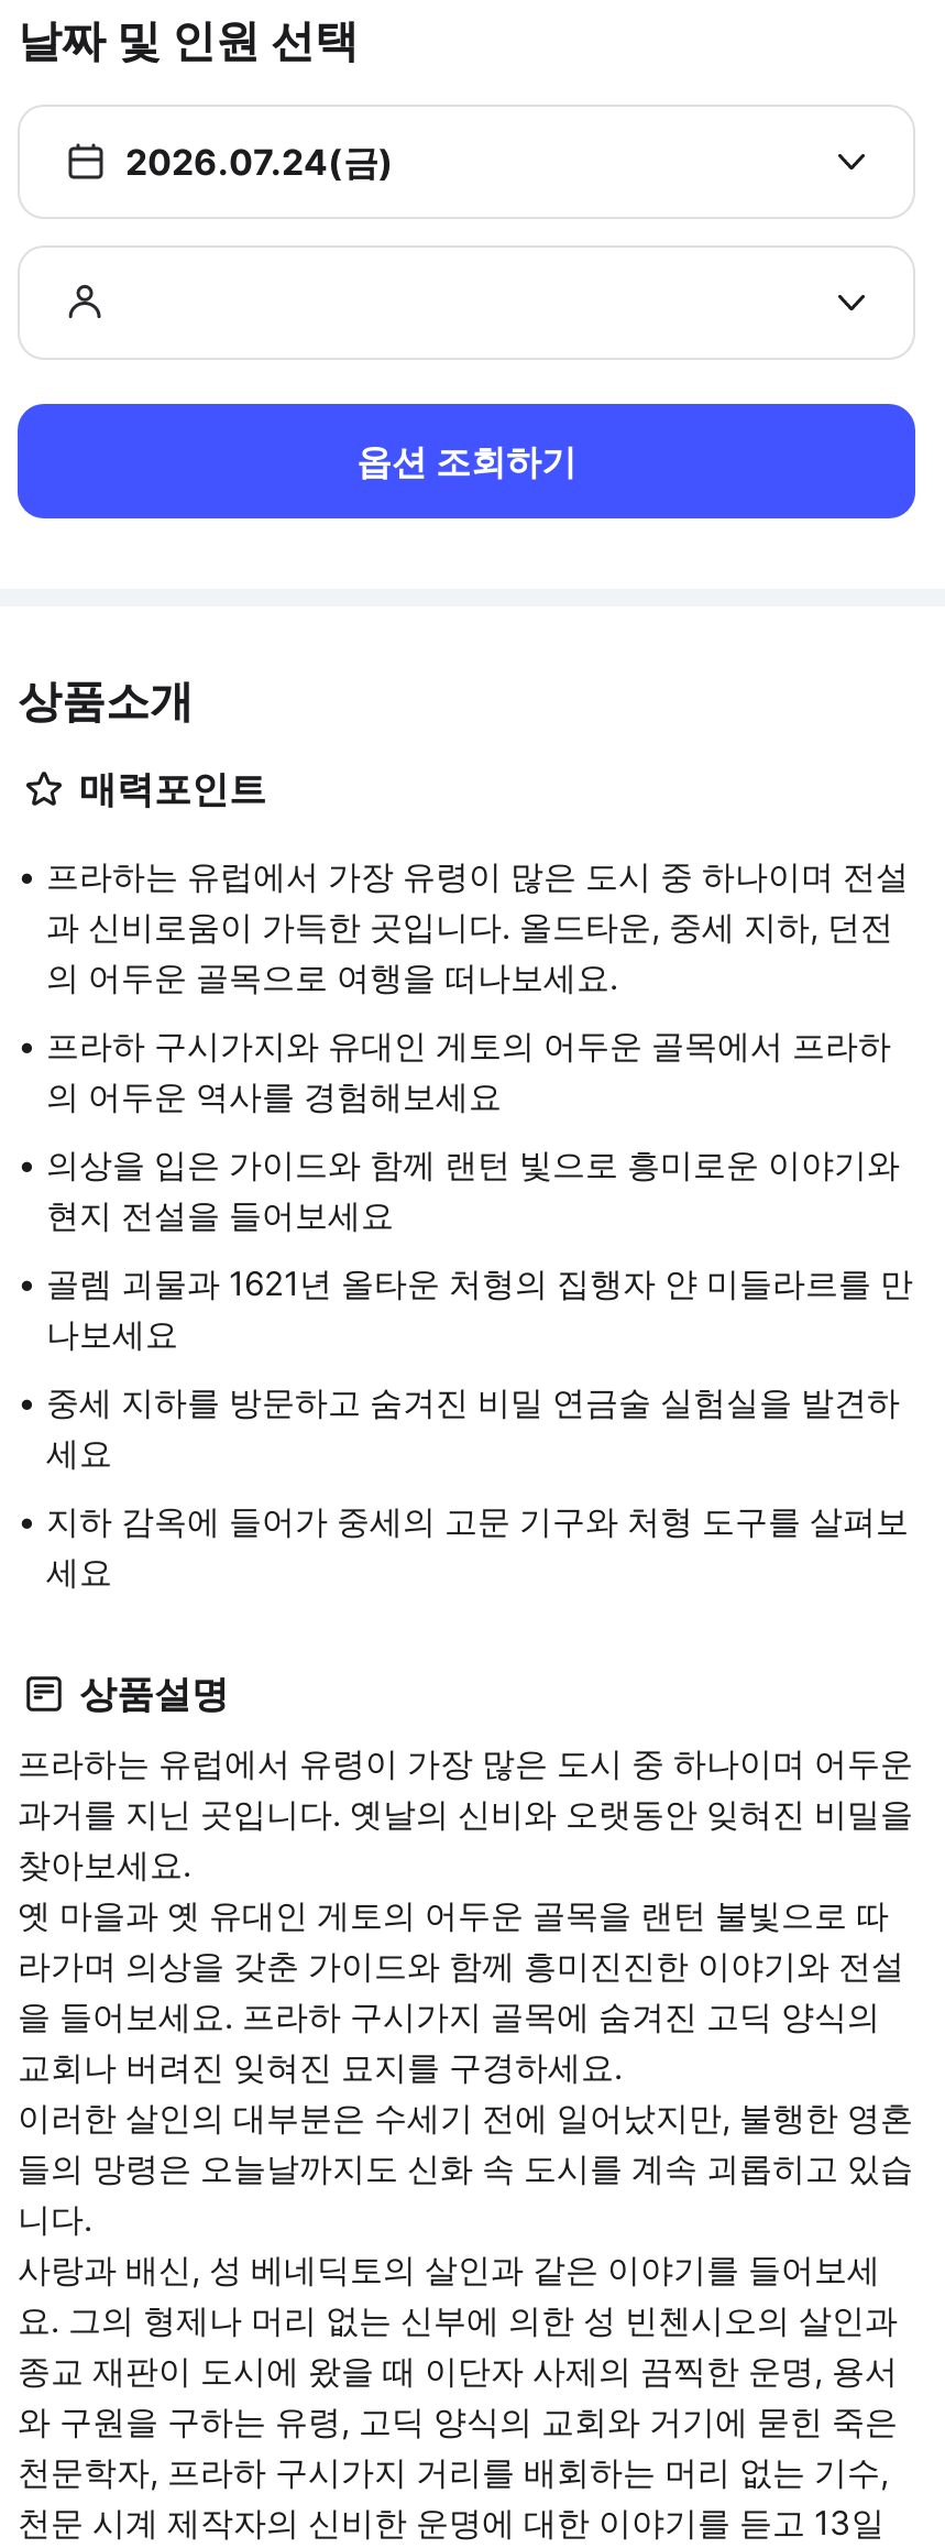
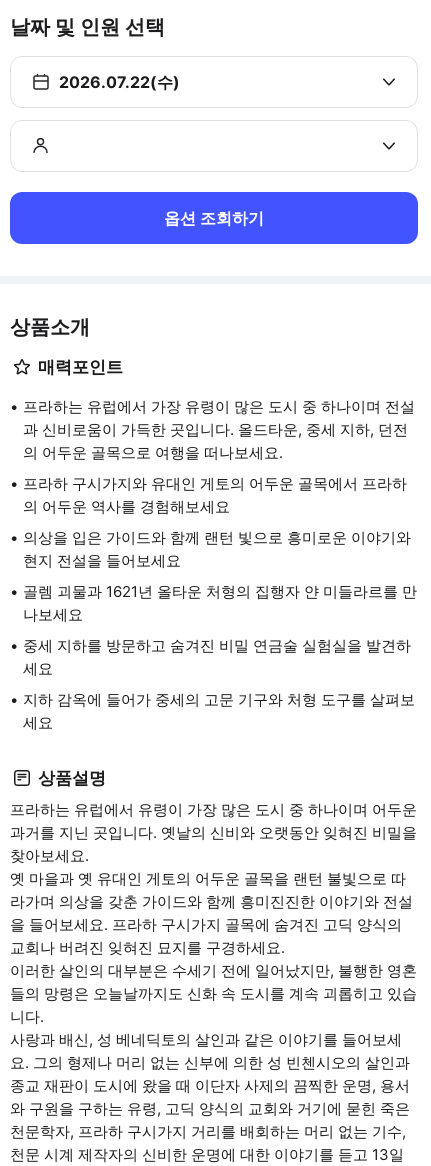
[125,140,394,184] 2026.07.24(금) -> [59,72,180,92] 2026.07.22(수)

